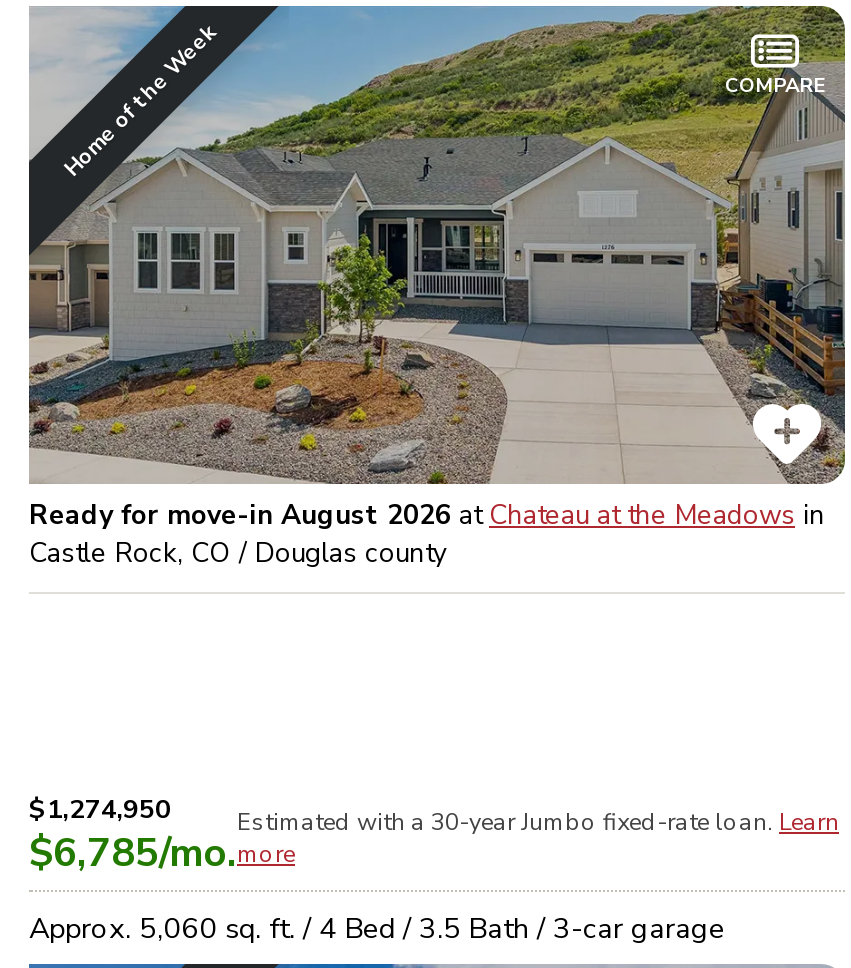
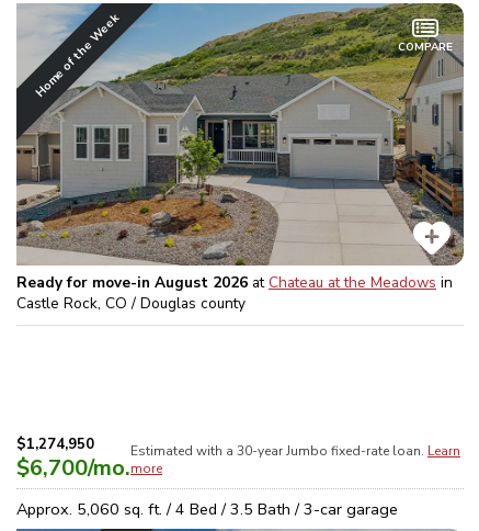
[29,825,295,879] $6,785/mo. more -> [16,453,162,482] $6,700/mo. more

